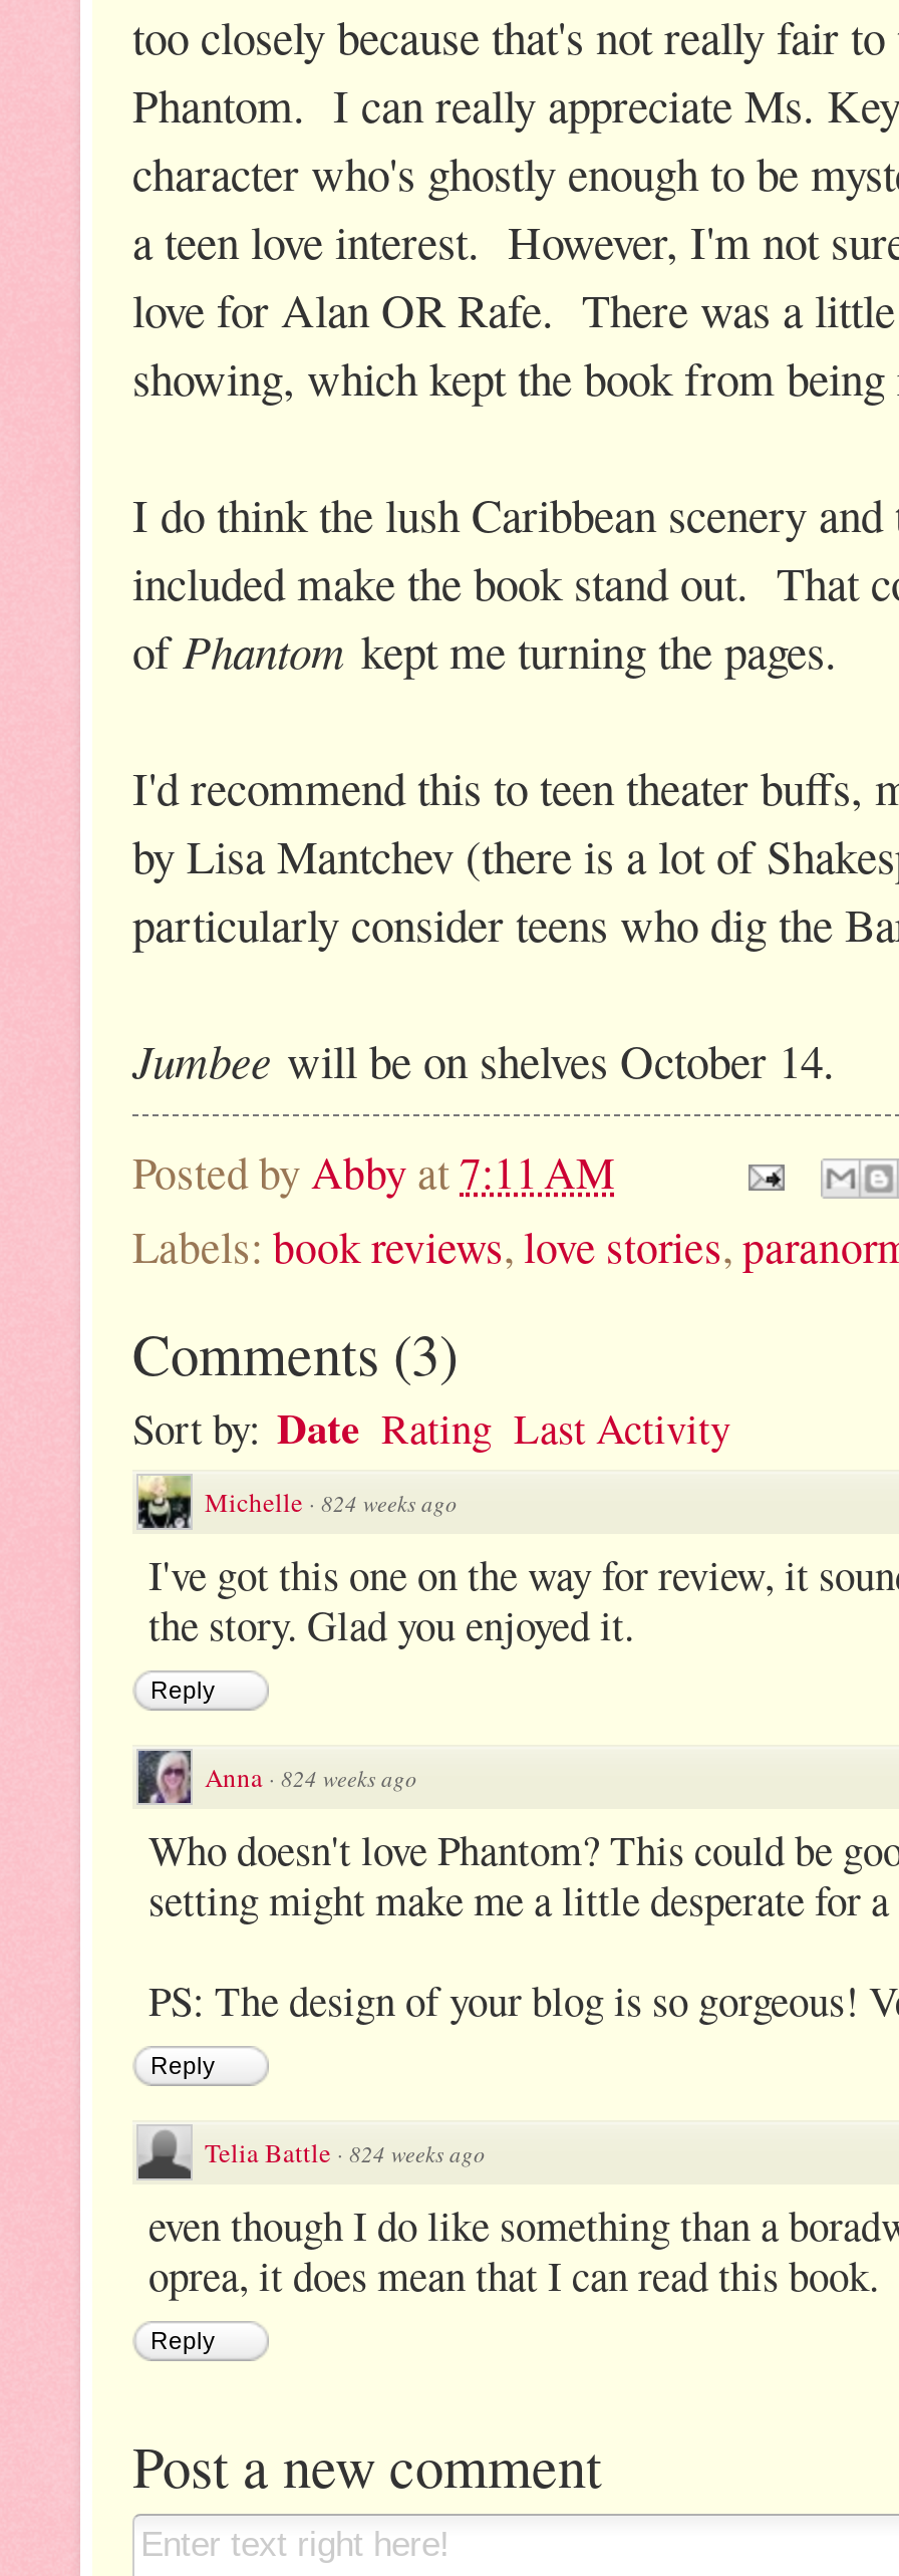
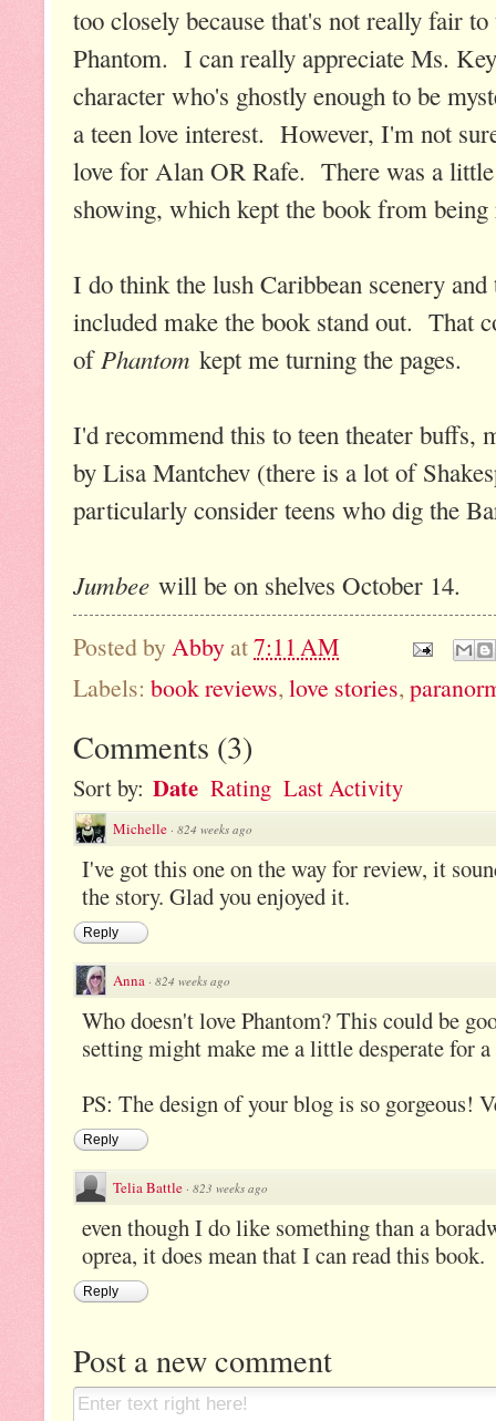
[205,2134,486,2170] Telia Battle · 824 weeks ago -> [113,1177,268,1197] Telia Battle · 823 weeks ago

